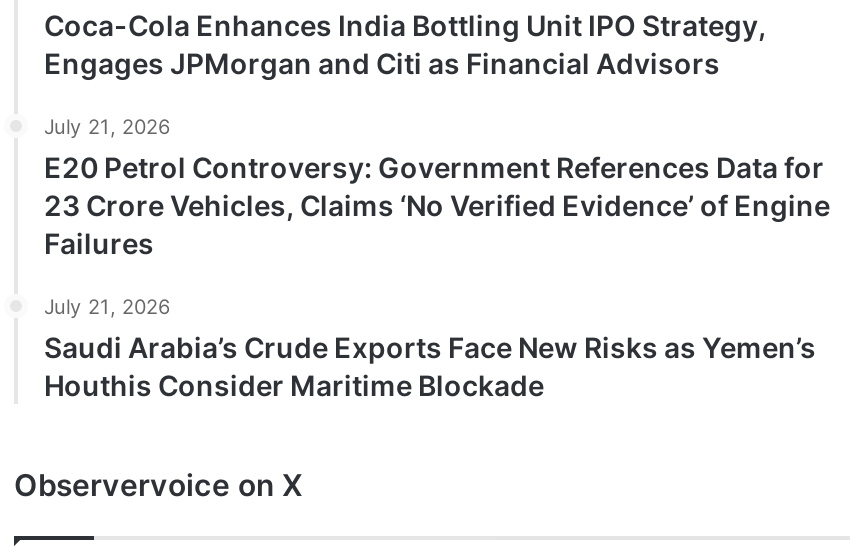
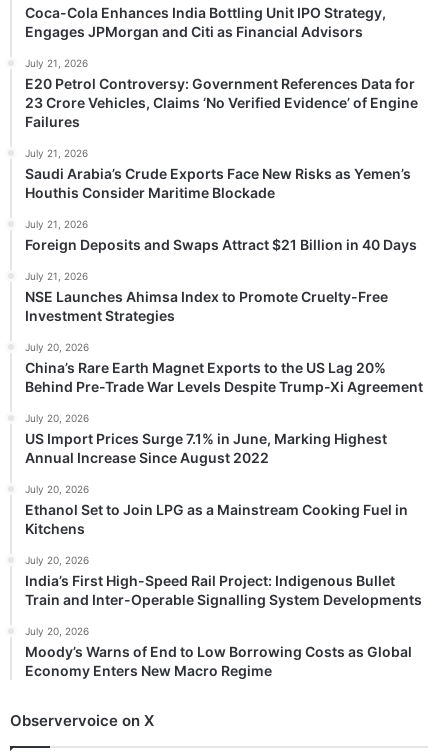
none -> [25,218,423,679] July 21, 2026 | Foreign Deposits and Swaps Attract $21 Billion in 40 Days | July 21, 2026 | NSE Launches Ahimsa Index to Promote Cruelty-Free | Investment Strategies | July 20, 2026 | China’s Rare Earth Magnet Exports to the US Lag 20% | Behind Pre-Trade War Levels Despite Trump-Xi Agreement | July 20, 2026 | US Import Prices Surge 7.1% in June, Marking Highest | Annual Increase Since August 2022 | July 20, 2026 | Ethanol Set to Join LPG as a Mainstream Cooking Fuel in | Kitchens | July 20, 2026 | India’s First High-Speed Rail Project: Indigenous Bullet | Train and Inter-Operable Signalling System Developments | July 20, 2026 | Moody’s Warns of End to Low Borrowing Costs as Global | Economy Enters New Macro Regime

